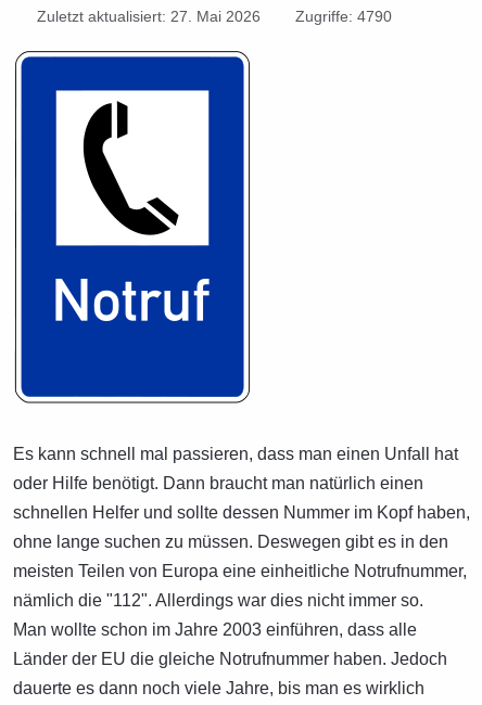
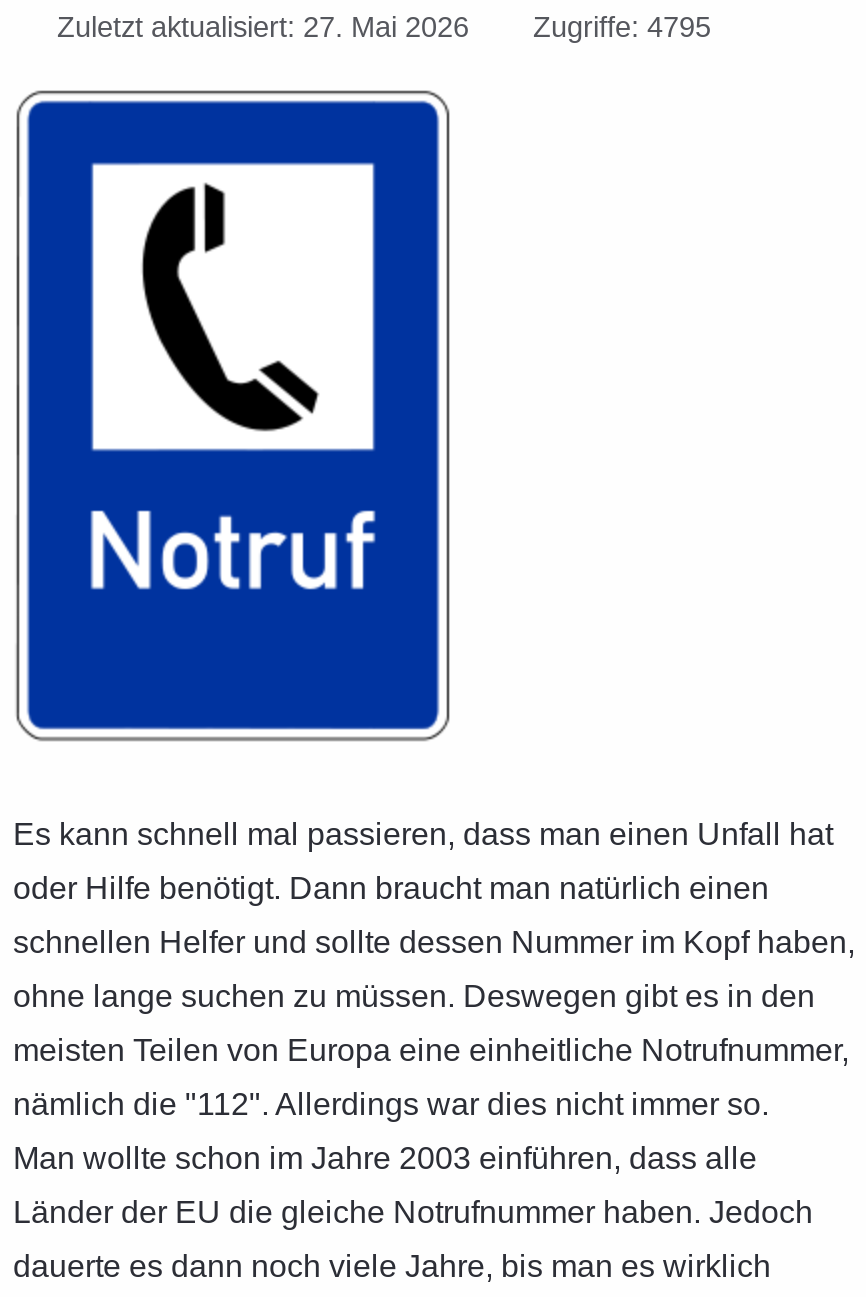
[37,8,392,25] Zuletzt aktualisiert: 27. Mai 2026 Zugriffe: 4790 -> [57,11,711,43] Zuletzt aktualisiert: 27. Mai 2026 Zugriffe: 4795

